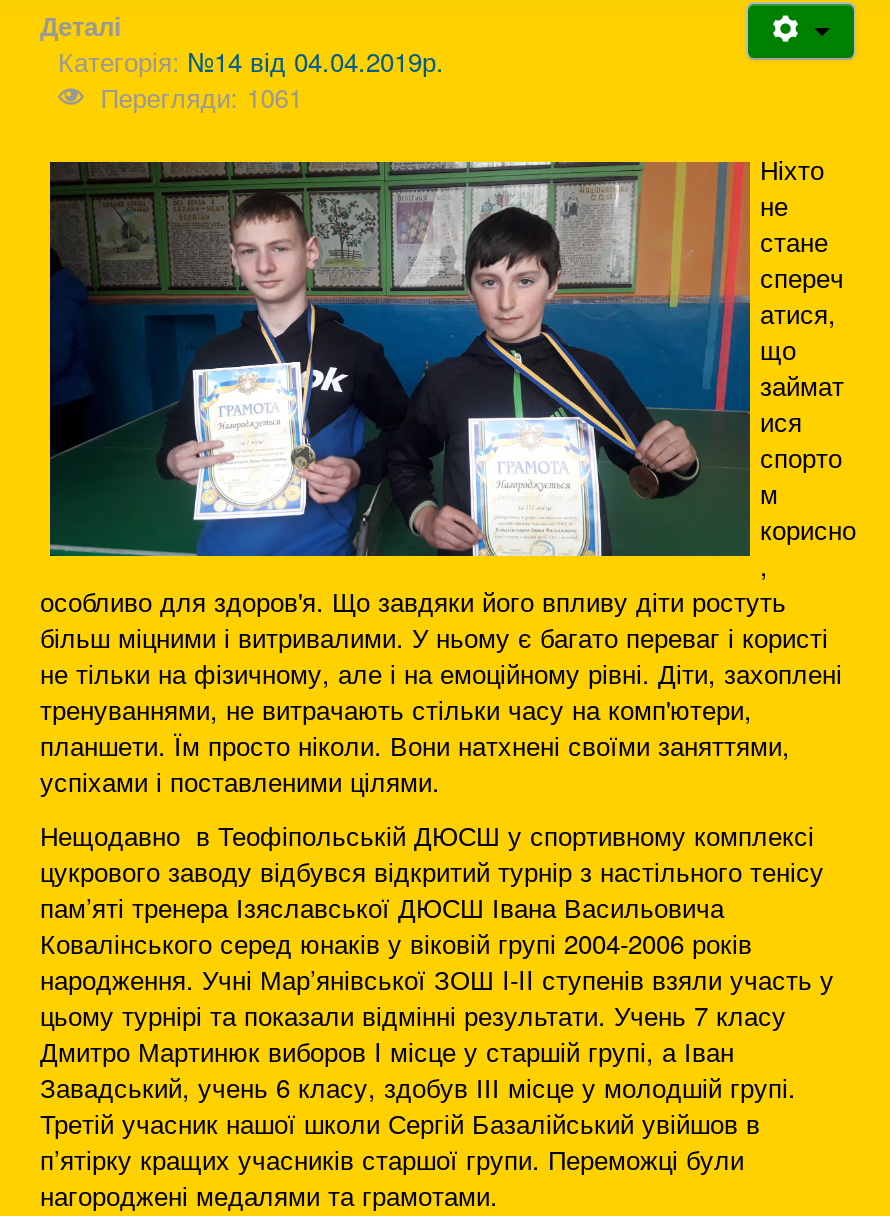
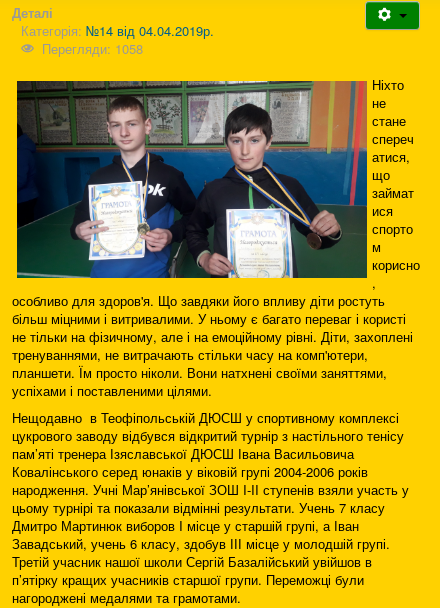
[100,78,302,116] Перегляди: 1061 -> [42,39,143,58] Перегляди: 1058

